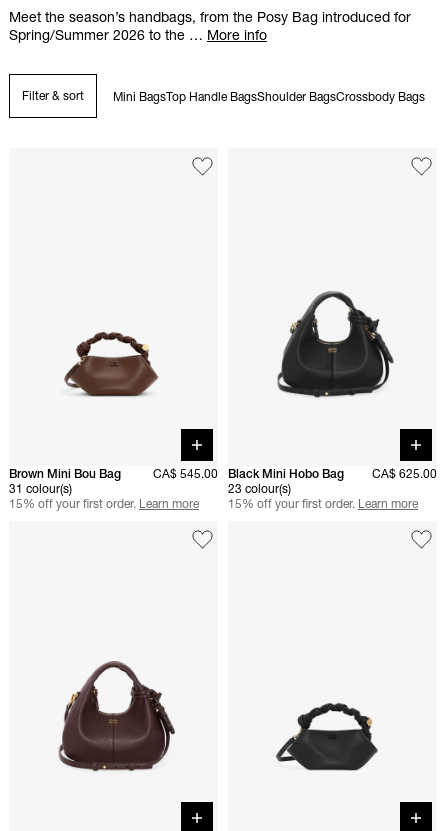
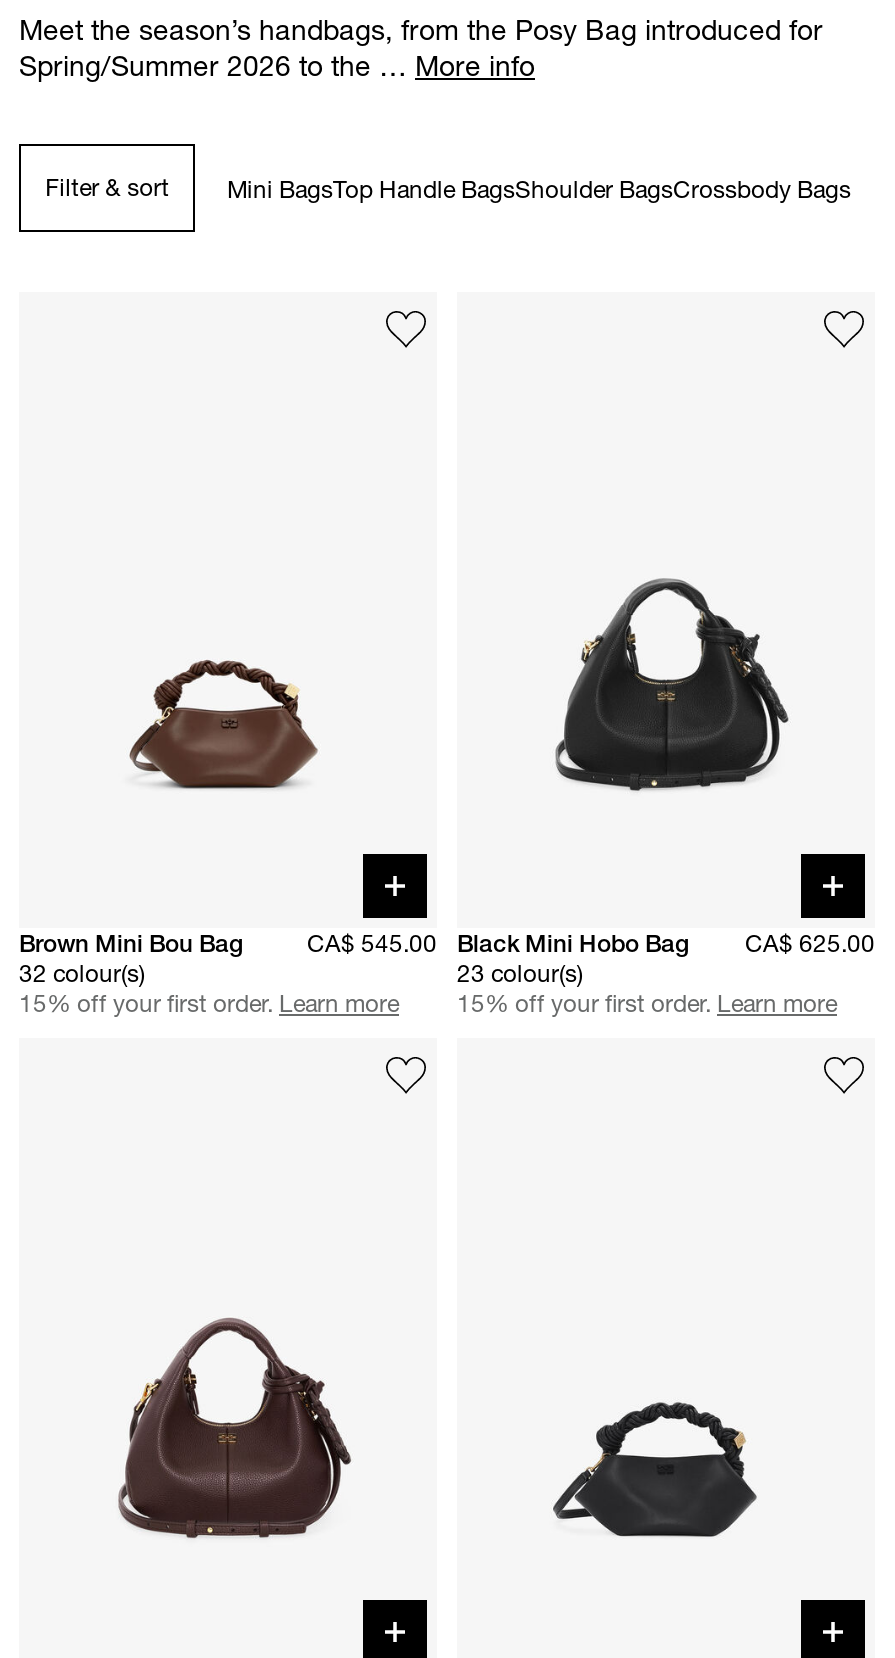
[9,481,72,496] 31 colour(s) -> [19,958,145,988] 32 colour(s)

